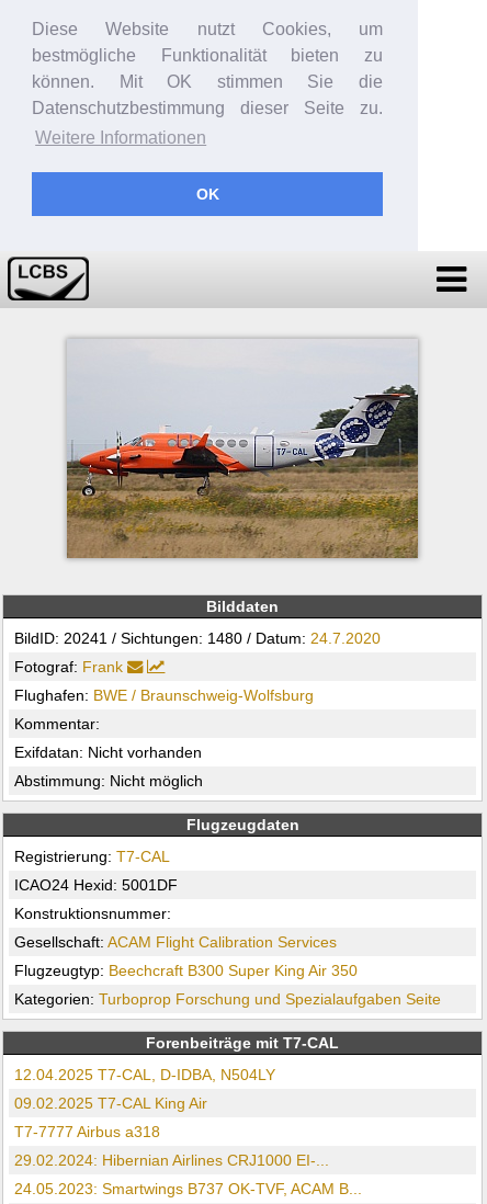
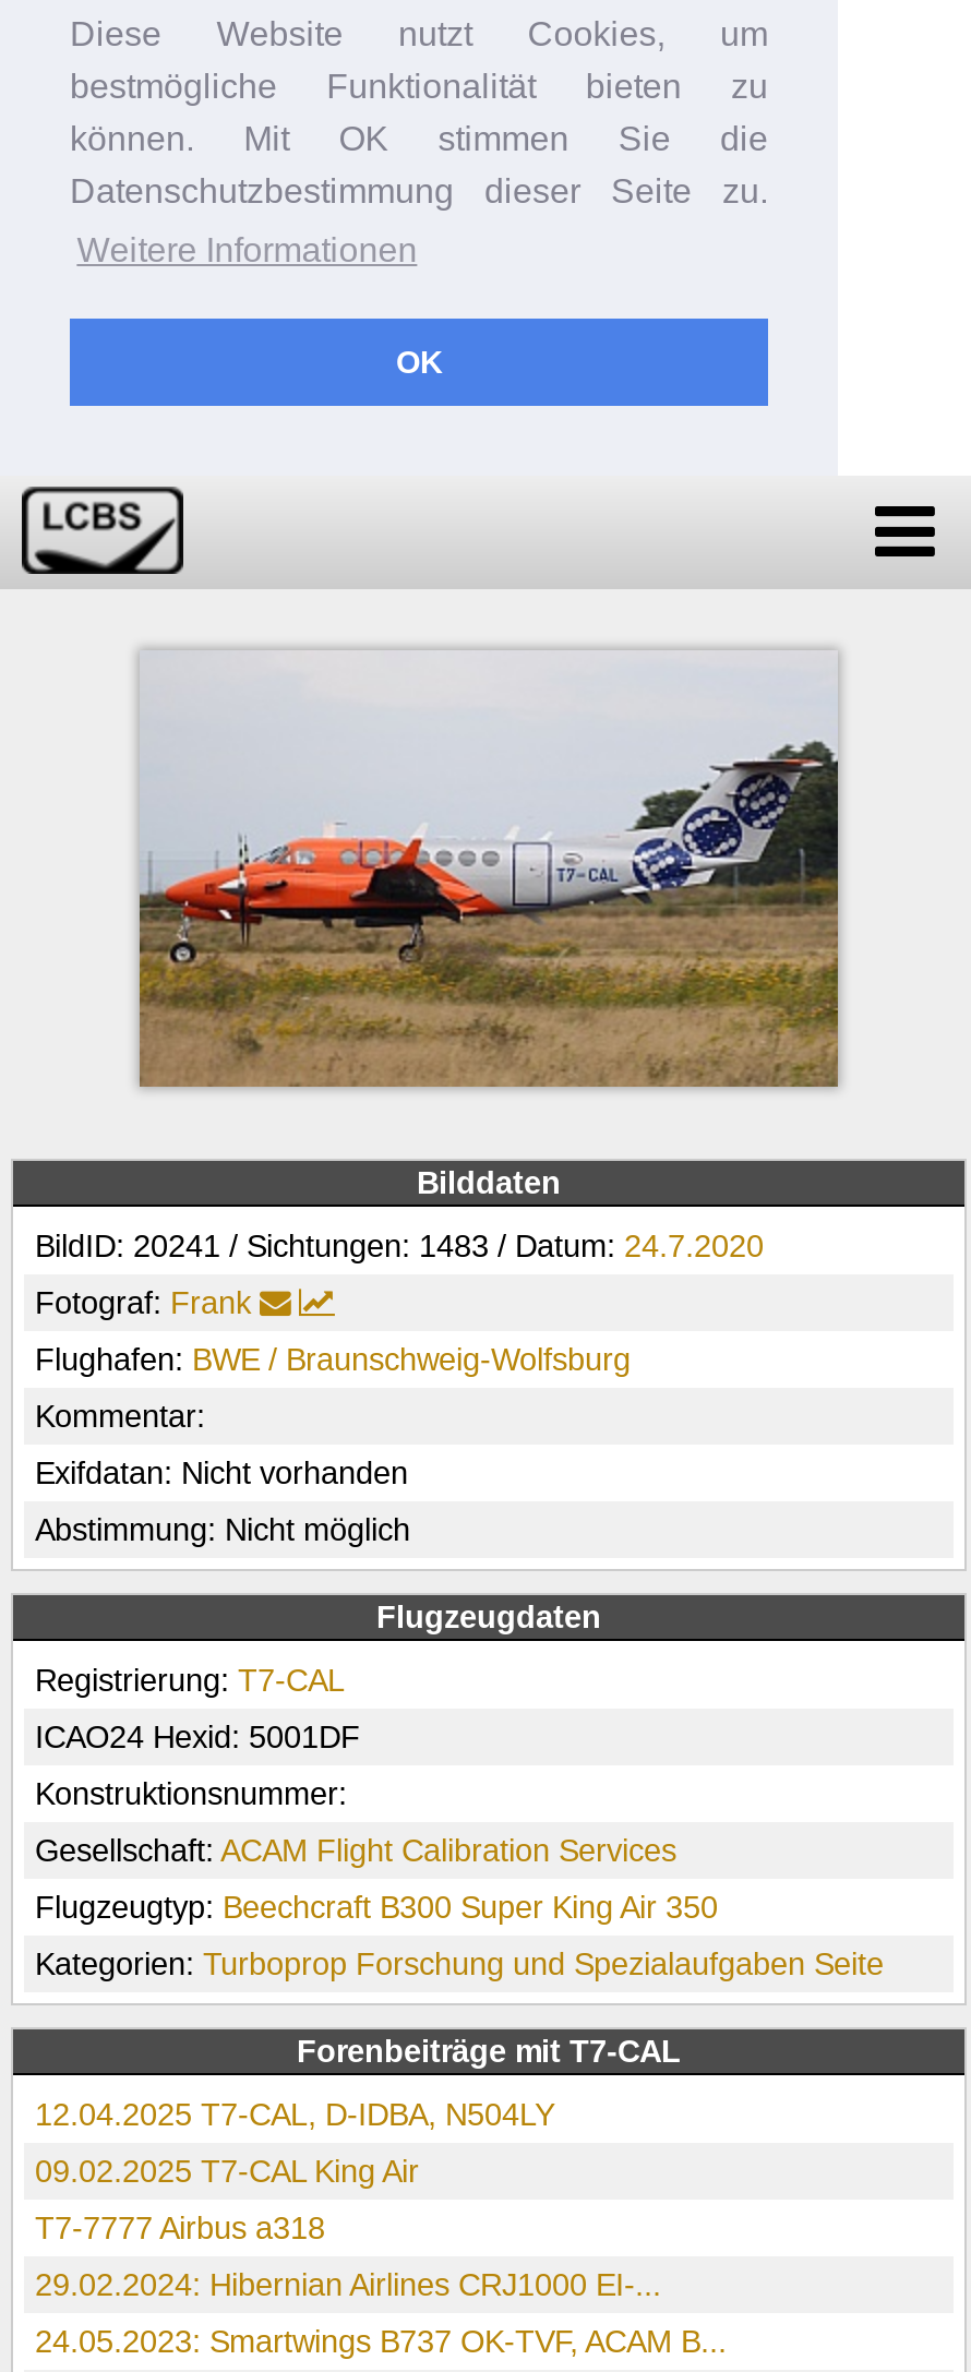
[14,629,381,647] BildID: 20241 / Sichtungen: 1480 / Datum: 24.7.2020 -> [35,1228,764,1263] BildID: 20241 / Sichtungen: 1483 / Datum: 24.7.2020

